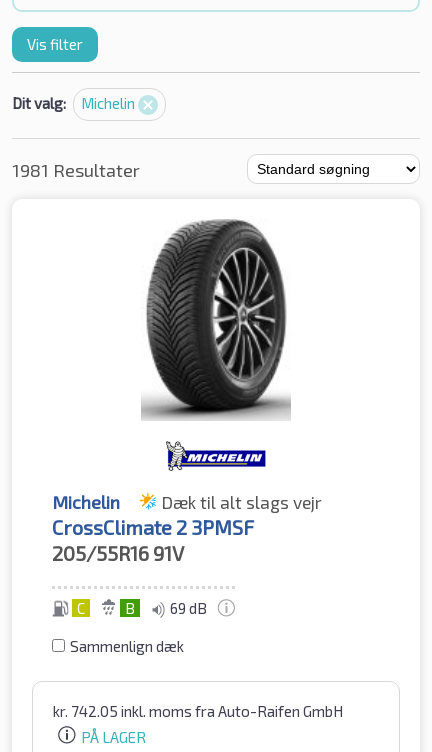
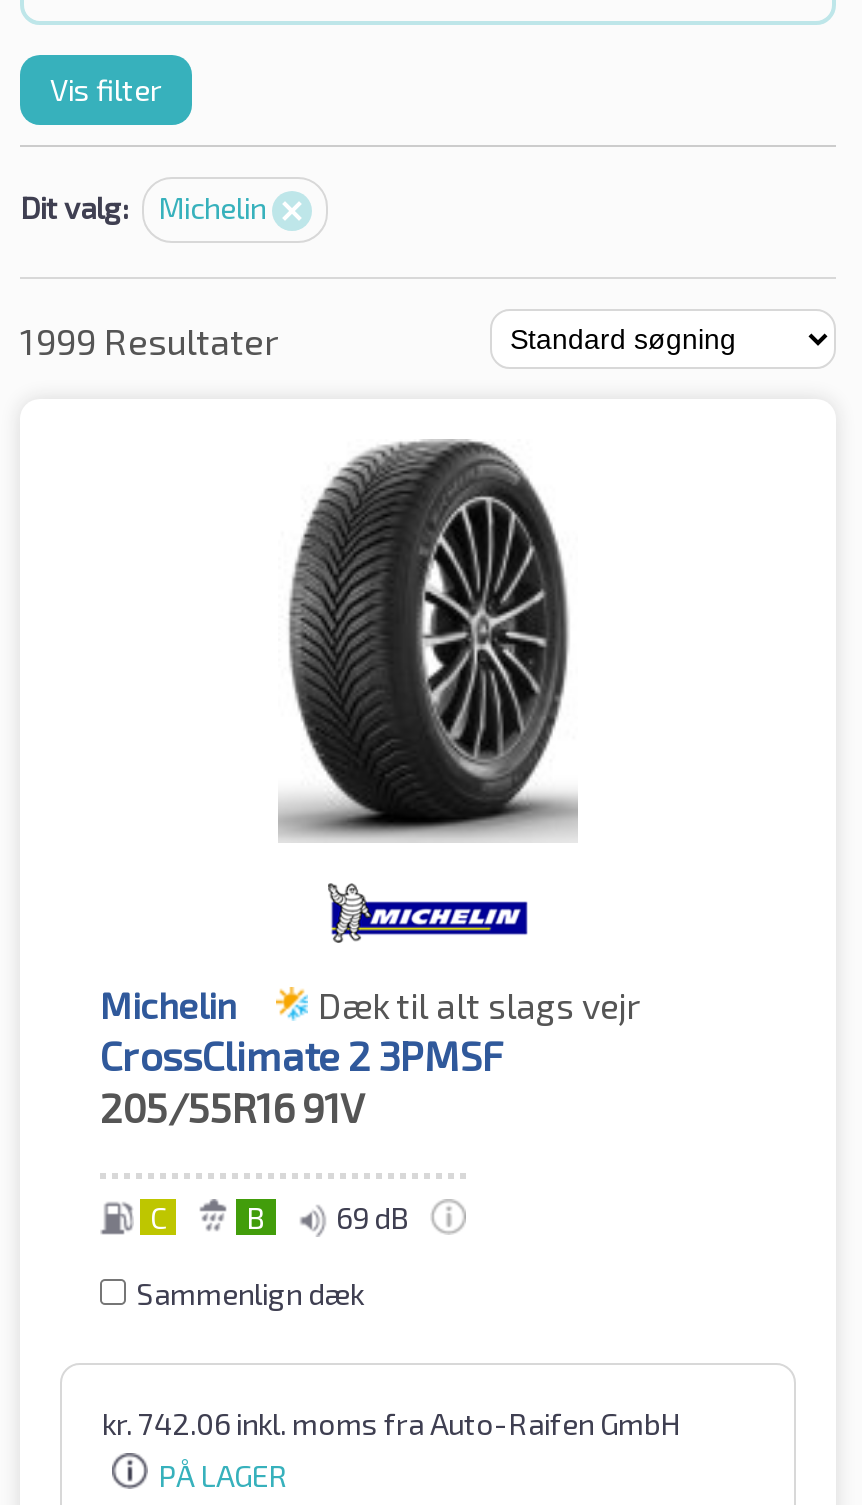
[12,159,140,181] 1981 Resultater -> [20,320,278,364] 1999 Resultater
[53,702,343,720] kr. 742.05 inkl. moms fra Auto-Raifen GmbH -> [102,1406,680,1442] kr. 742.06 inkl. moms fra Auto-Raifen GmbH

